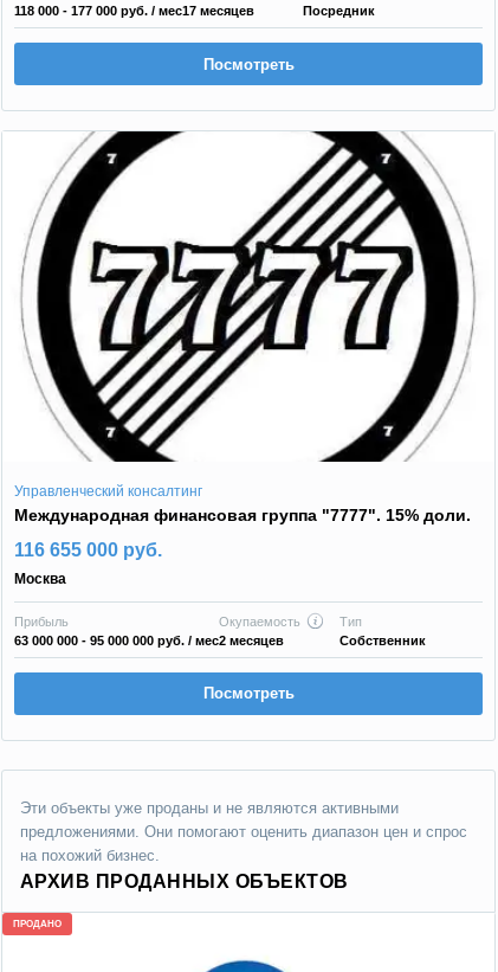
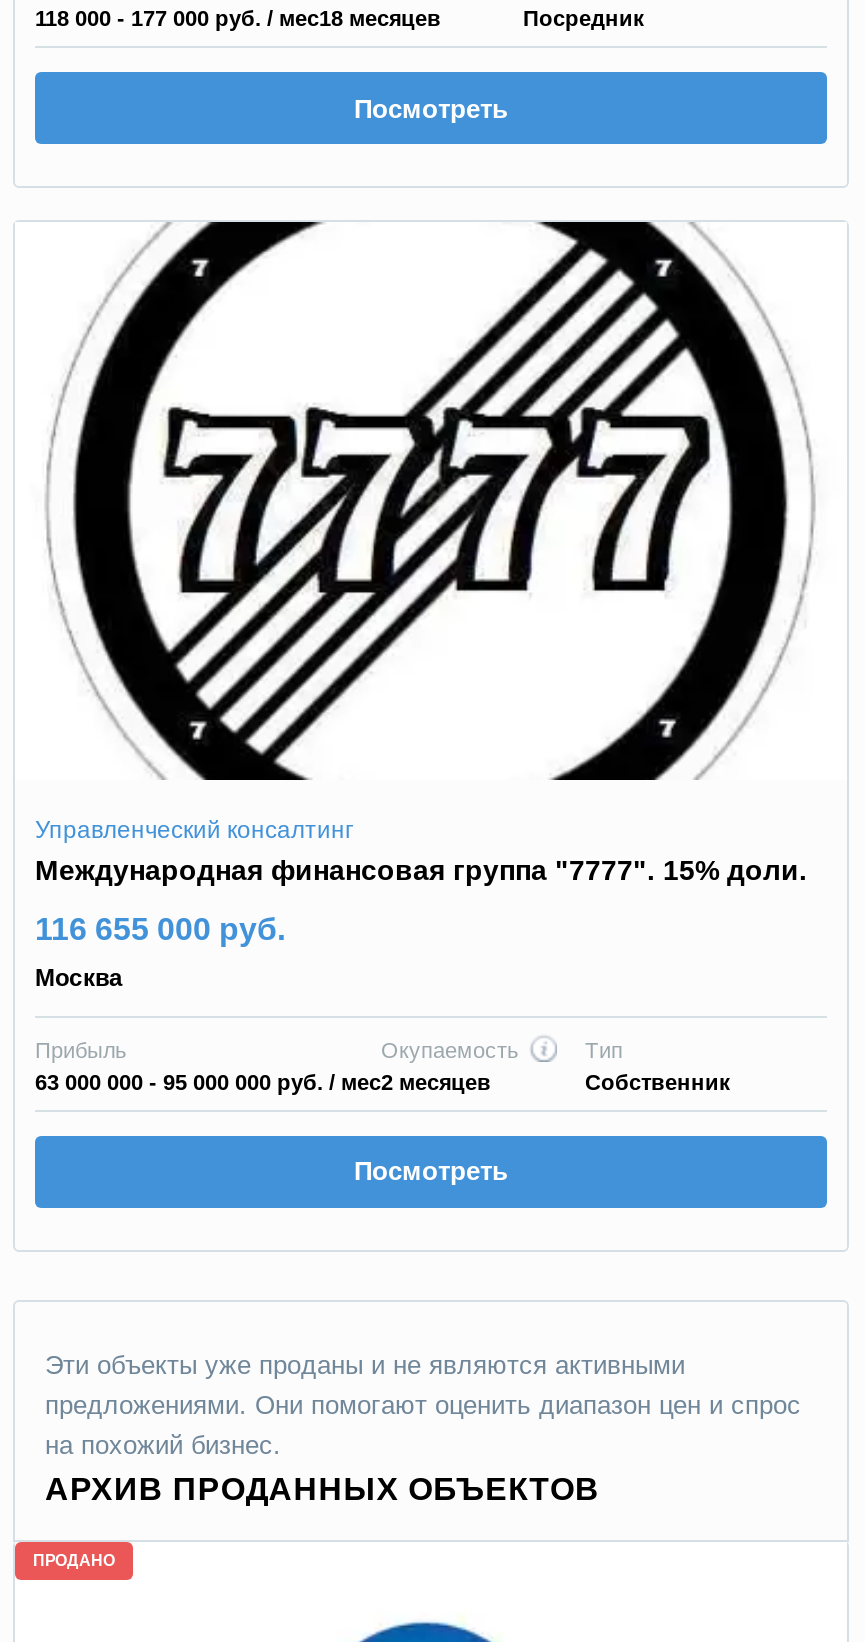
[14,4,254,18] 118 000 - 177 000 руб. / мес 17 месяцев -> [35,6,441,30] 118 000 - 177 000 руб. / мес 18 месяцев

